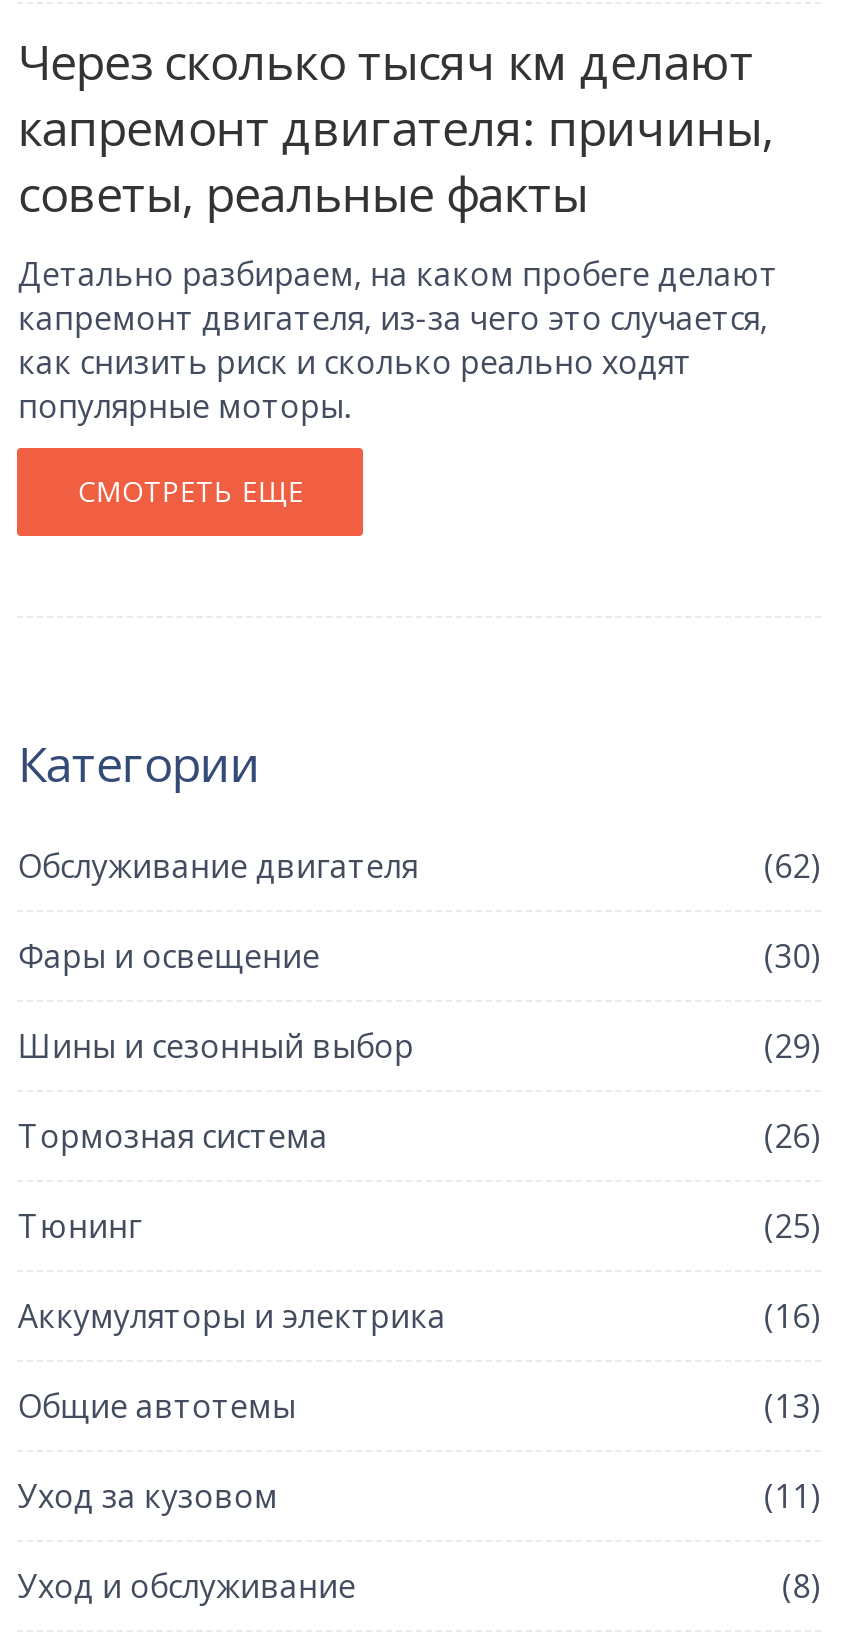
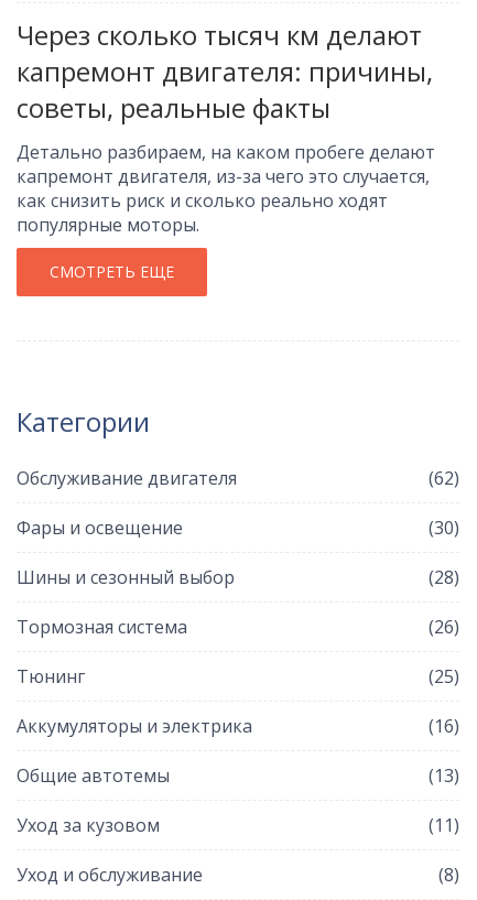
[764,1024,820,1068] (29) -> [428,565,459,590] (28)

